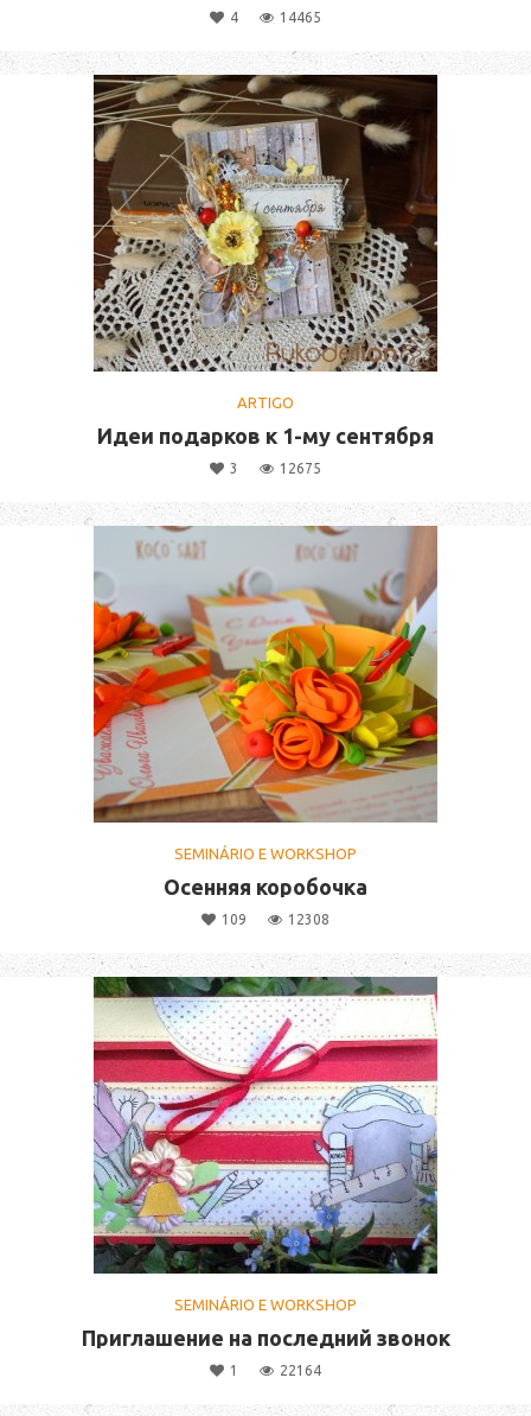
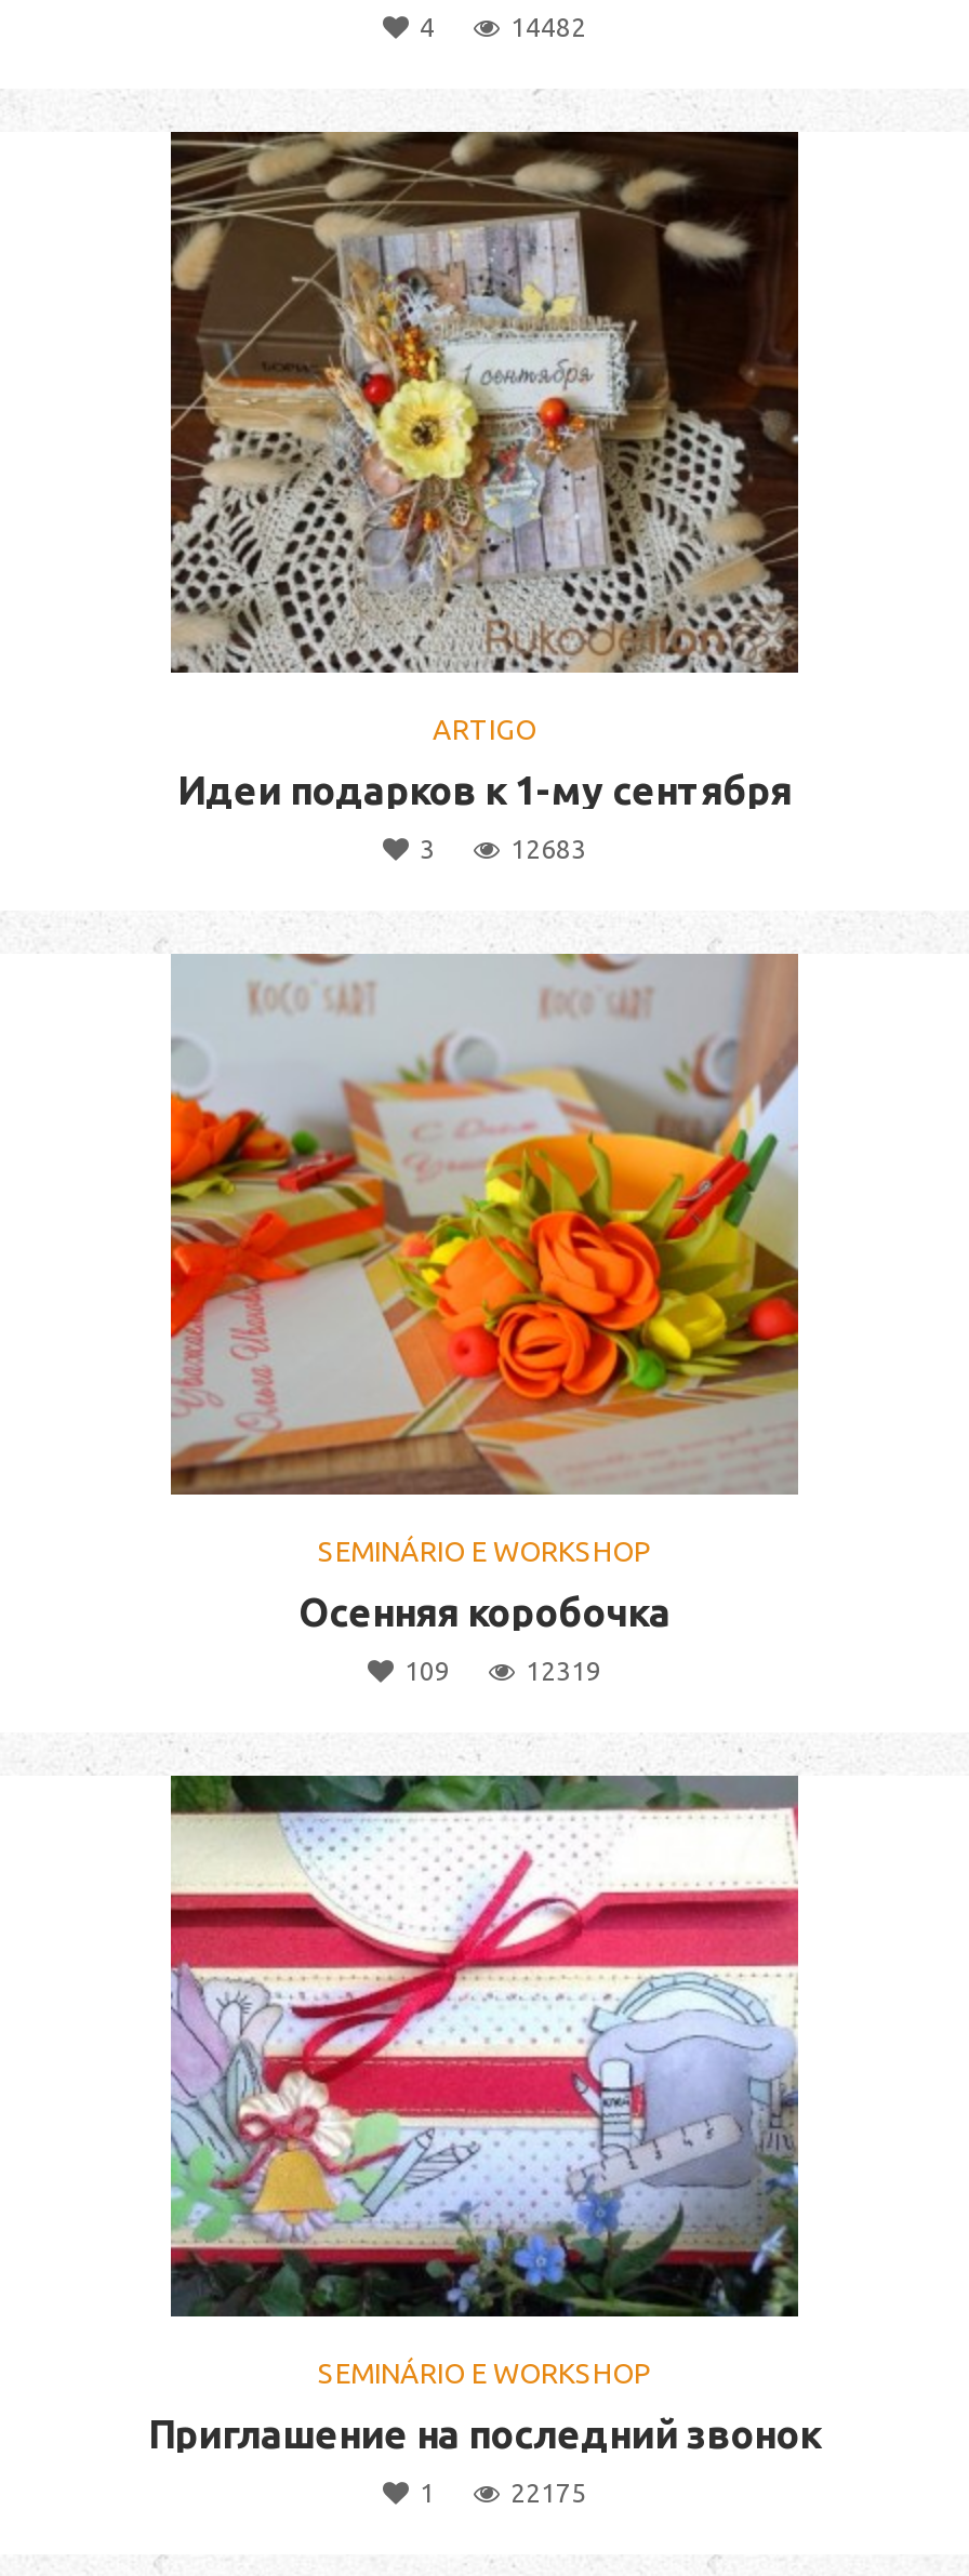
[280,9,321,25] 14465 -> [510,13,586,41] 14482
[280,461,321,476] 12675 -> [510,835,586,863] 12683
[288,912,330,927] 12308 -> [526,1657,601,1685] 12319
[280,1363,321,1378] 22164 -> [510,2479,586,2507] 22175

